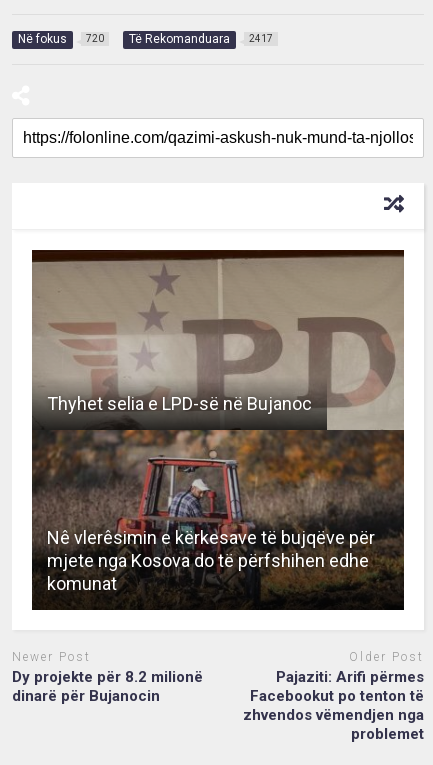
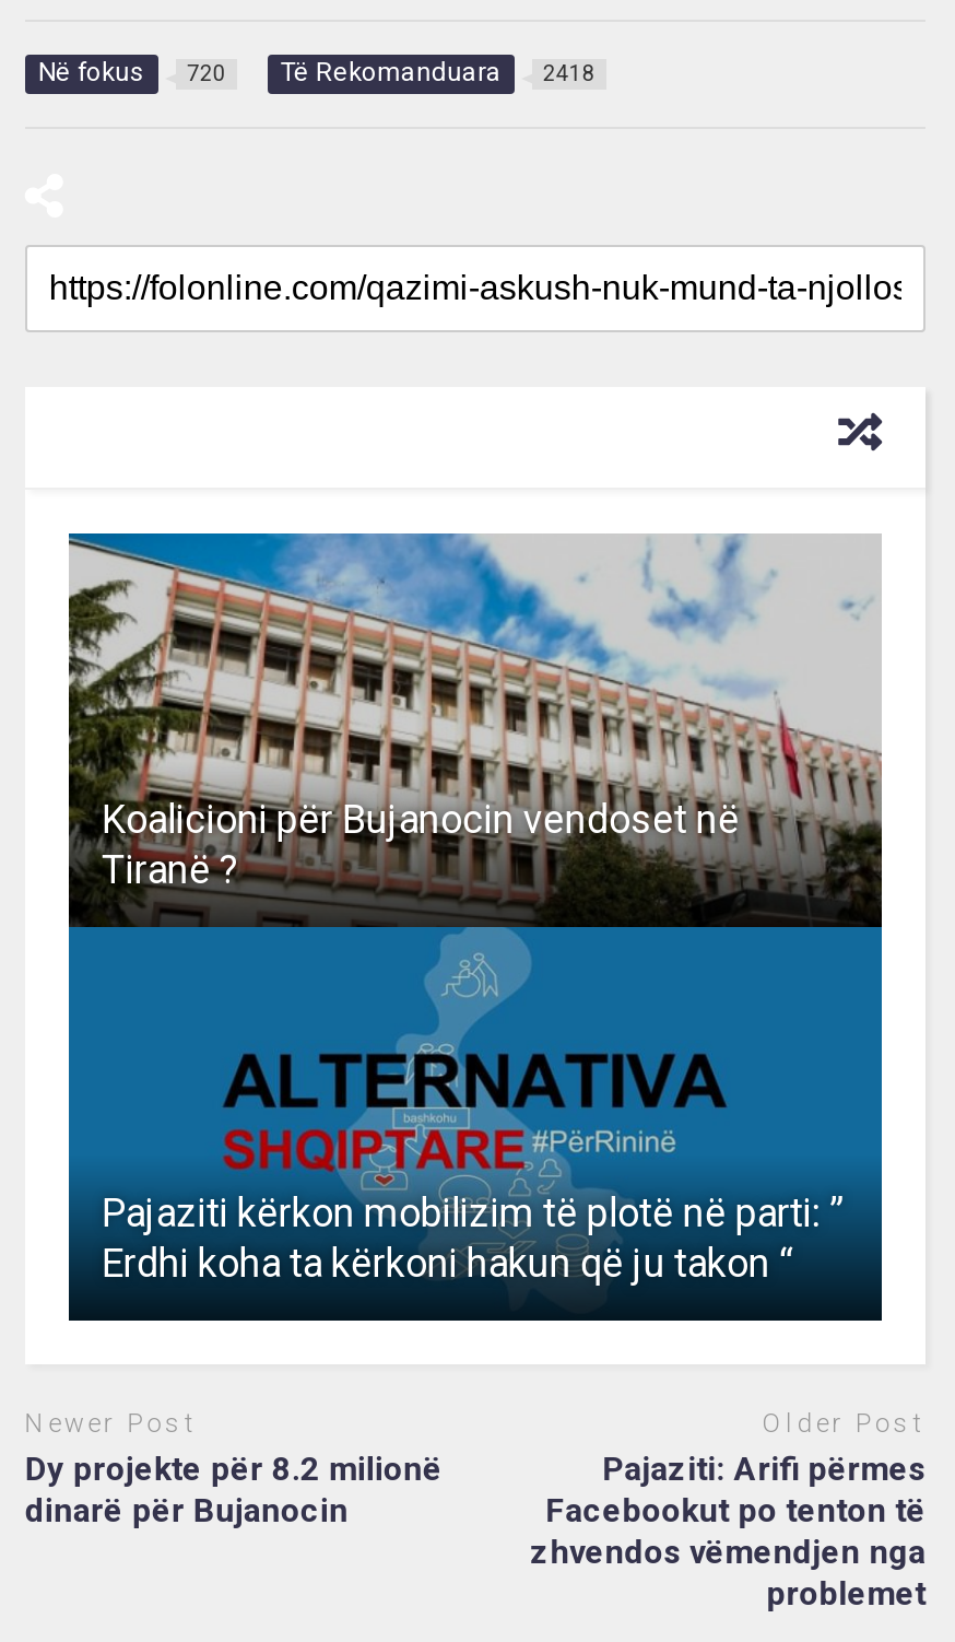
[129,32,273,46] Të Rekomanduara 2417 -> [281,57,595,88] Të Rekomanduara 2418
[31,249,405,611] [image] | Thyhet selia e LPD-së në Bujanoc -> [67,530,884,1324] [image] | Koalicioni për Bujanocin vendoset në | Tiranë ?
[47,527,375,594] Nê vlerêsimin e kërkesave të bujqëve për | mjete nga Kosova do të përfshihen edhe | komunat -> [101,1190,842,1286] Pajaziti kërkon mobilizim të plotë në parti: ” | Erdhi koha ta kërkoni hakun që ju takon “

